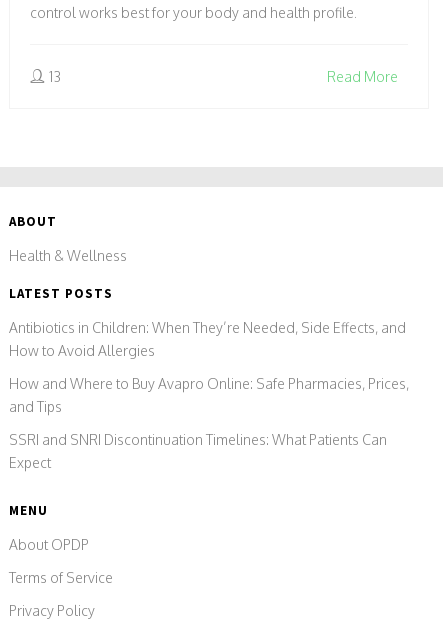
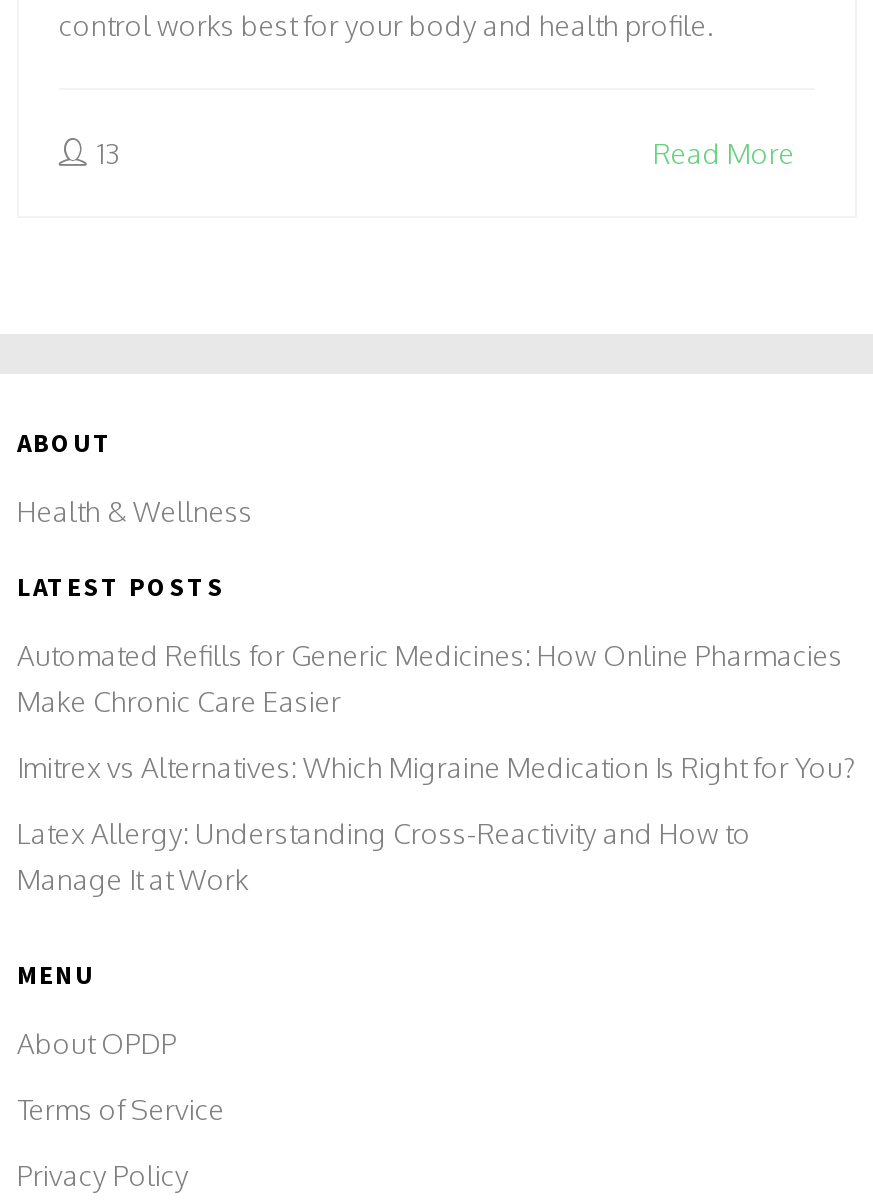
[9,319,406,359] Antibiotics in Children: When They’re Needed, Side Effects, and | How to Avoid Allergies -> [17,638,843,718] Automated Refills for Generic Medicines: How Online Pharmacies | Make Chronic Care Easier
[9,375,409,415] How and Where to Buy Avapro Online: Safe Pharmacies, Prices, | and Tips -> [17,750,855,784] Imitrex vs Alternatives: Which Migraine Medication Is Right for You?
[9,431,387,471] SSRI and SNRI Discontinuation Timelines: What Patients Can | Expect -> [17,816,751,896] Latex Allergy: Understanding Cross-Reactivity and How to | Manage It at Work

